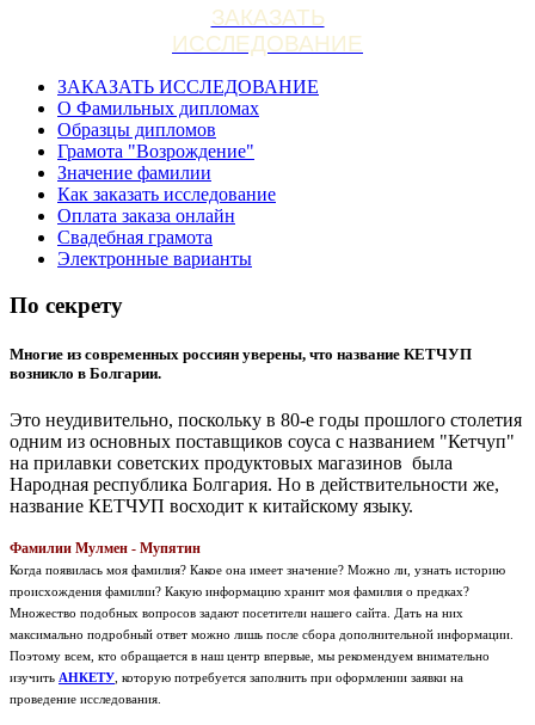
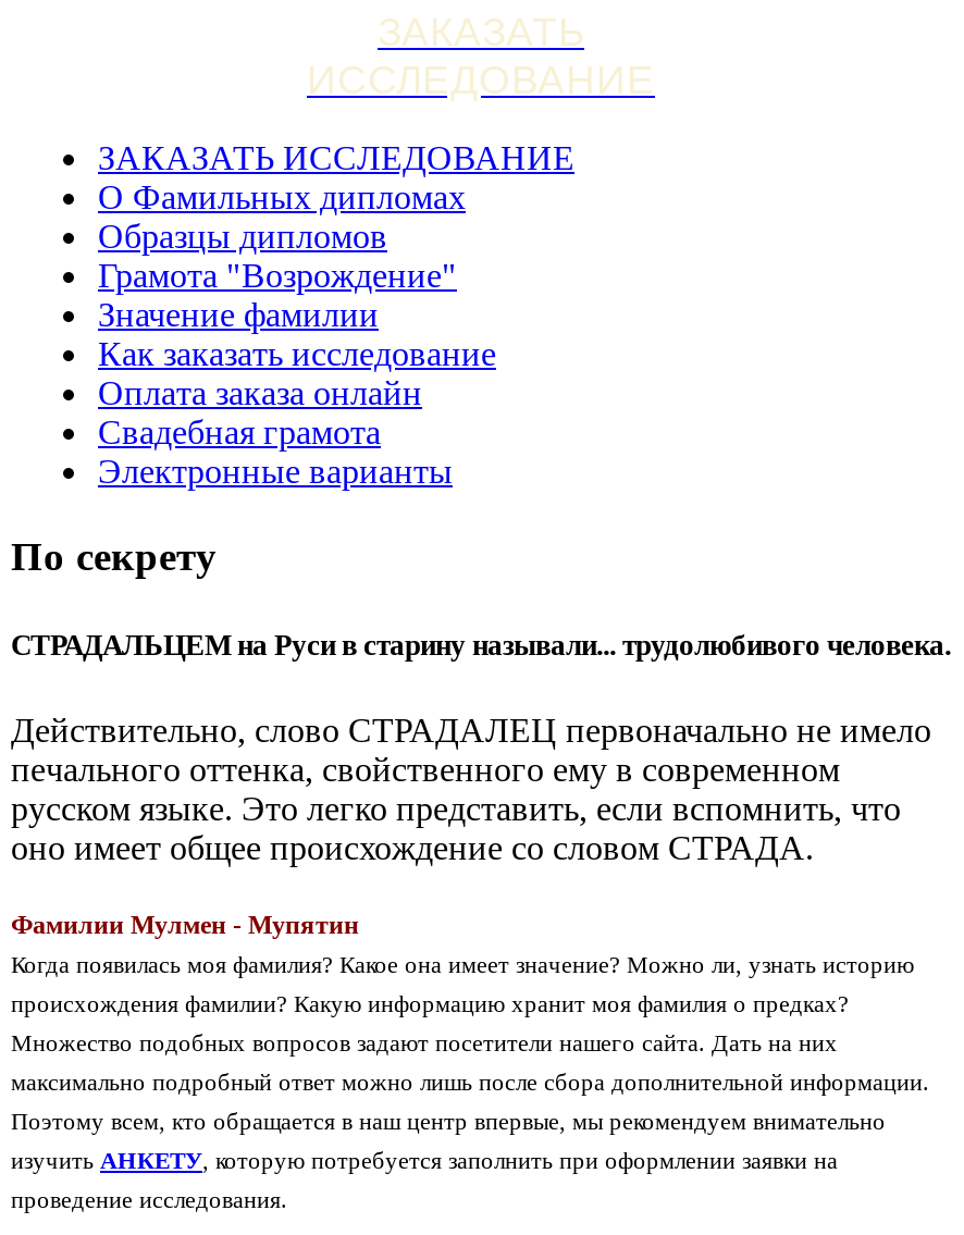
[10,345,472,382] Многие из современных россиян уверены, что название КЕТЧУП | возникло в Болгарии. -> [11,629,951,661] СТРАДАЛЬЦЕМ на Руси в старину называли... трудолюбивого человека.
[10,410,522,516] Это неудивительно, поскольку в 80-е годы прошлого столетия | одним из основных поставщиков соуса с названием "Кетчуп" | на прилавки советских продуктовых магазинов была | Народная республика Болгария. Но в действительности же, | название КЕТЧУП восходит к китайскому языку. -> [11,712,931,866] Действительно, слово СТРАДАЛЕЦ первоначально не имело | печального оттенка, свойственного ему в современном | русском языке. Это легко представить, если вспомнить, что | оно имеет общее происхождение со словом СТРАДА.

